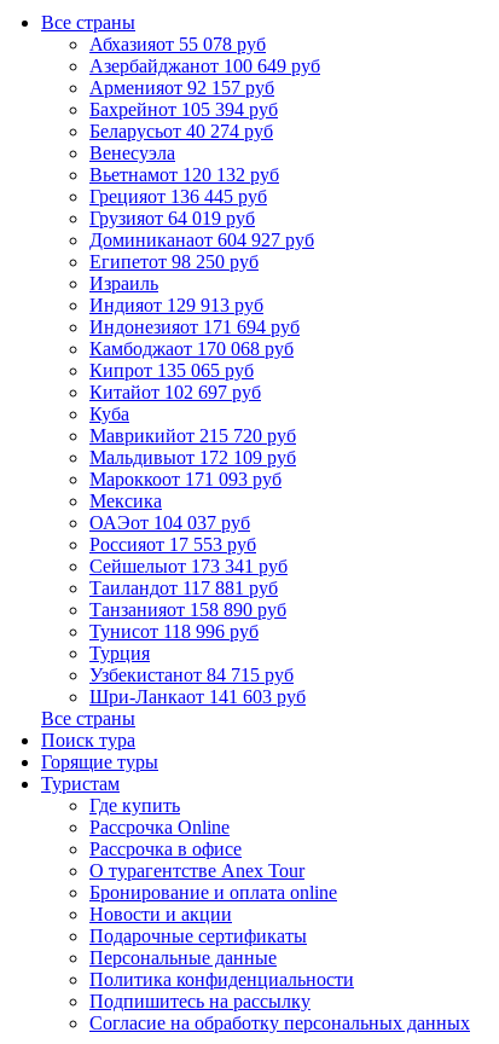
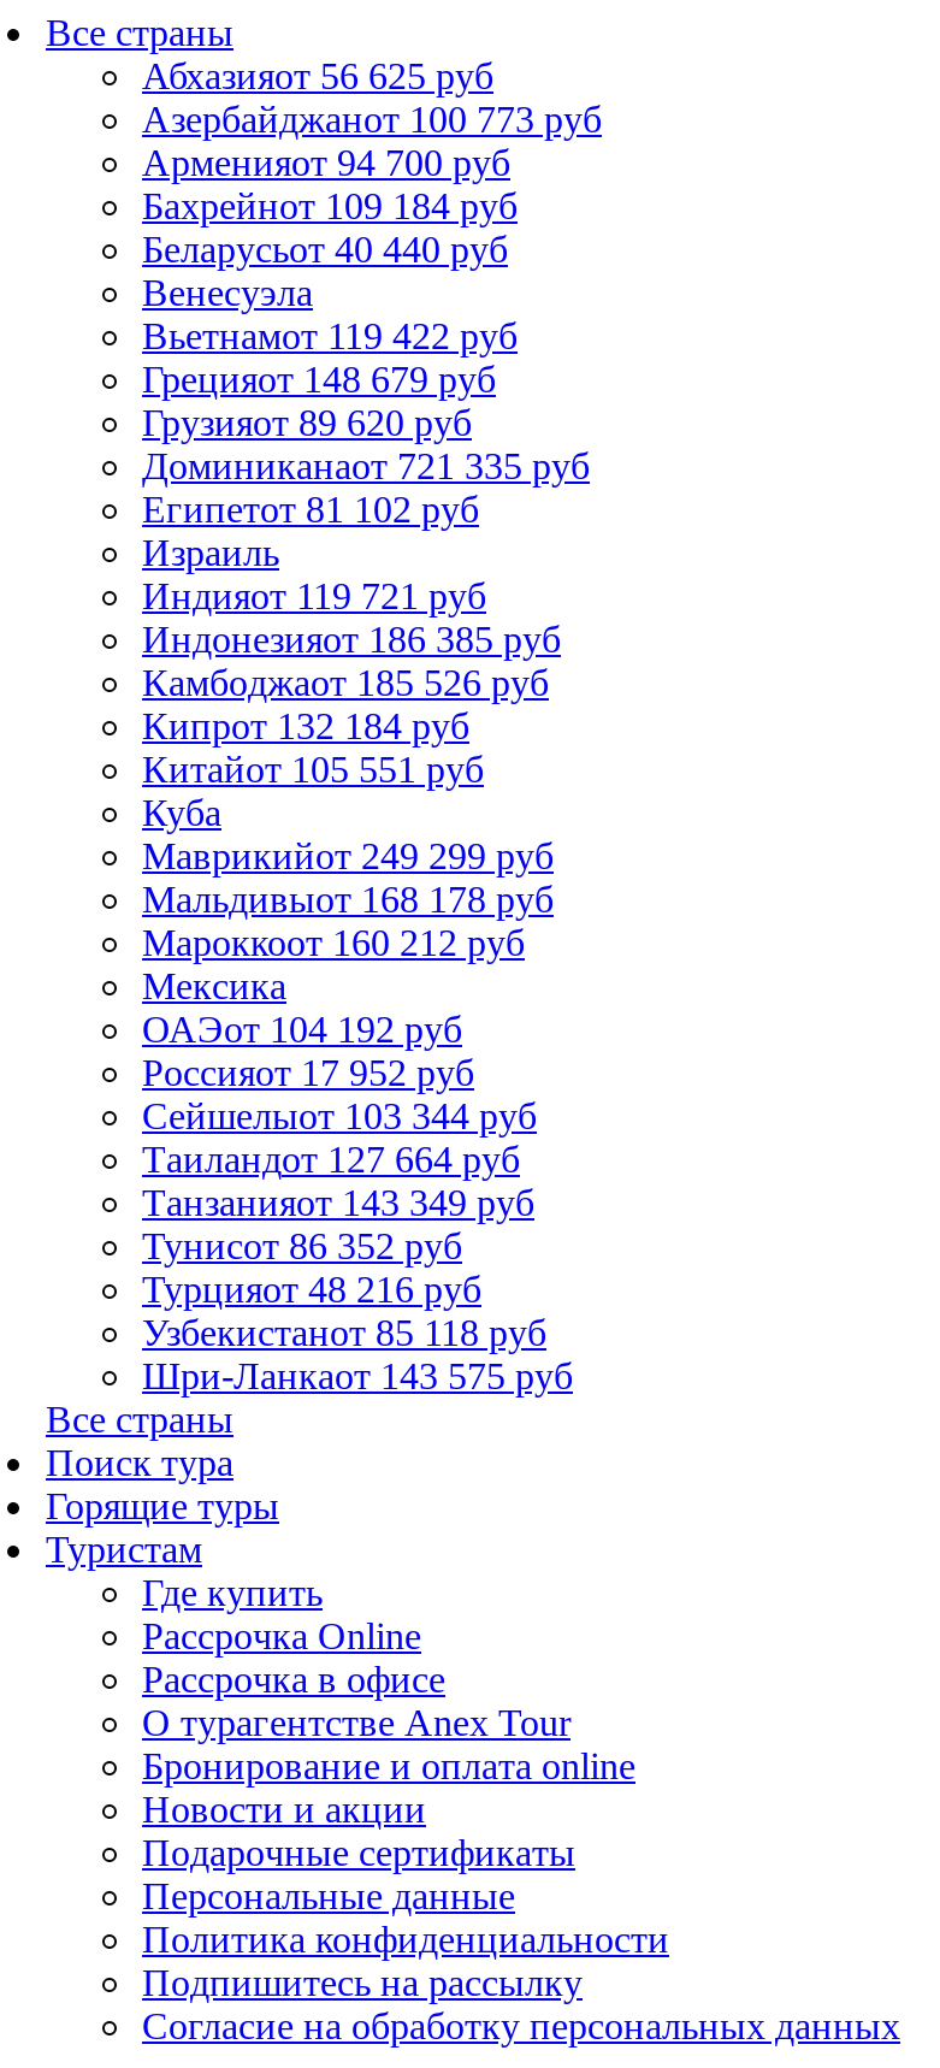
[89,34,266,54] Абхазияот 55 078 руб -> [142,55,493,96] Абхазияот 56 625 руб
[89,56,320,76] Азербайджанот 100 649 руб -> [142,99,602,140] Азербайджанот 100 773 руб
[89,77,274,98] Арменияот 92 157 руб -> [142,142,510,183] Арменияот 94 700 руб
[89,99,278,120] Бахрейнот 105 394 руб -> [142,185,518,226] Бахрейнот 109 184 руб
[89,121,273,141] Беларусьот 40 274 руб -> [142,229,508,270] Беларусьот 40 440 руб
[89,164,279,185] Вьетнамот 120 132 руб -> [142,315,518,356] Вьетнамот 119 422 руб
[89,186,267,207] Грецияот 136 445 руб -> [142,359,496,400] Грецияот 148 679 руб
[89,208,255,228] Грузияот 64 019 руб -> [142,402,472,443] Грузияот 89 620 руб
[89,230,314,250] Доминиканаот 604 927 руб -> [142,445,590,486] Доминиканаот 721 335 руб
[89,251,259,272] Египетот 98 250 руб -> [142,489,479,530] Египетот 81 102 руб
[89,295,263,315] Индияот 129 913 руб -> [142,575,486,616] Индияот 119 721 руб
[89,317,300,337] Индонезияот 171 694 руб -> [142,619,561,660] Индонезияот 186 385 руб
[89,338,294,359] Камбоджаот 170 068 руб -> [142,662,549,703] Камбоджаот 185 526 руб
[89,360,254,381] Кипрот 135 065 руб -> [142,705,469,746] Кипрот 132 184 руб
[89,382,261,402] Китайот 102 697 руб -> [142,749,484,790] Китайот 105 551 руб
[89,425,296,446] Маврикийот 215 720 руб -> [142,835,554,876] Маврикийот 249 299 руб
[89,447,296,468] Мальдивыот 172 109 руб -> [142,879,554,920] Мальдивыот 168 178 руб
[89,469,282,489] Мароккоот 171 093 руб -> [142,922,525,963] Мароккоот 160 212 руб
[89,512,306,707] ОАЭот 104 037 руб | Россияот 17 553 руб | Сейшелыот 173 341 руб | Таиландот 117 881 руб | Танзанияот 158 890 руб | Тунисот 118 996 руб | Турция | Узбекистанот 84 715 руб | Шри-Ланкаот 141 603 руб -> [142,1009,573,1396] ОАЭот 104 192 руб | Россияот 17 952 руб | Сейшелыот 103 344 руб | Таиландот 127 664 руб | Танзанияот 143 349 руб | Тунисот 86 352 руб | Турцияот 48 216 руб | Узбекистанот 85 118 руб | Шри-Ланкаот 143 575 руб

